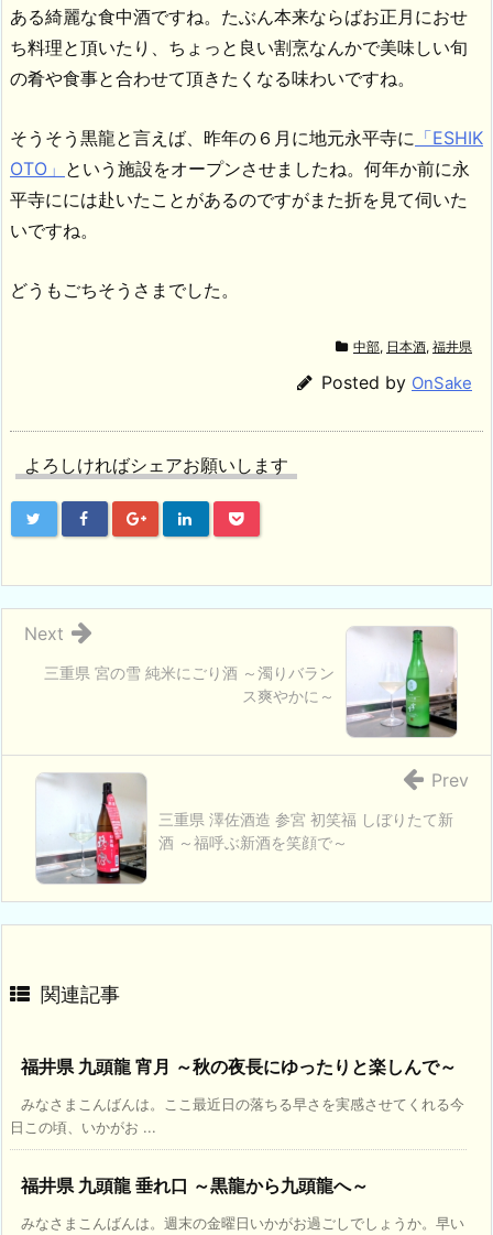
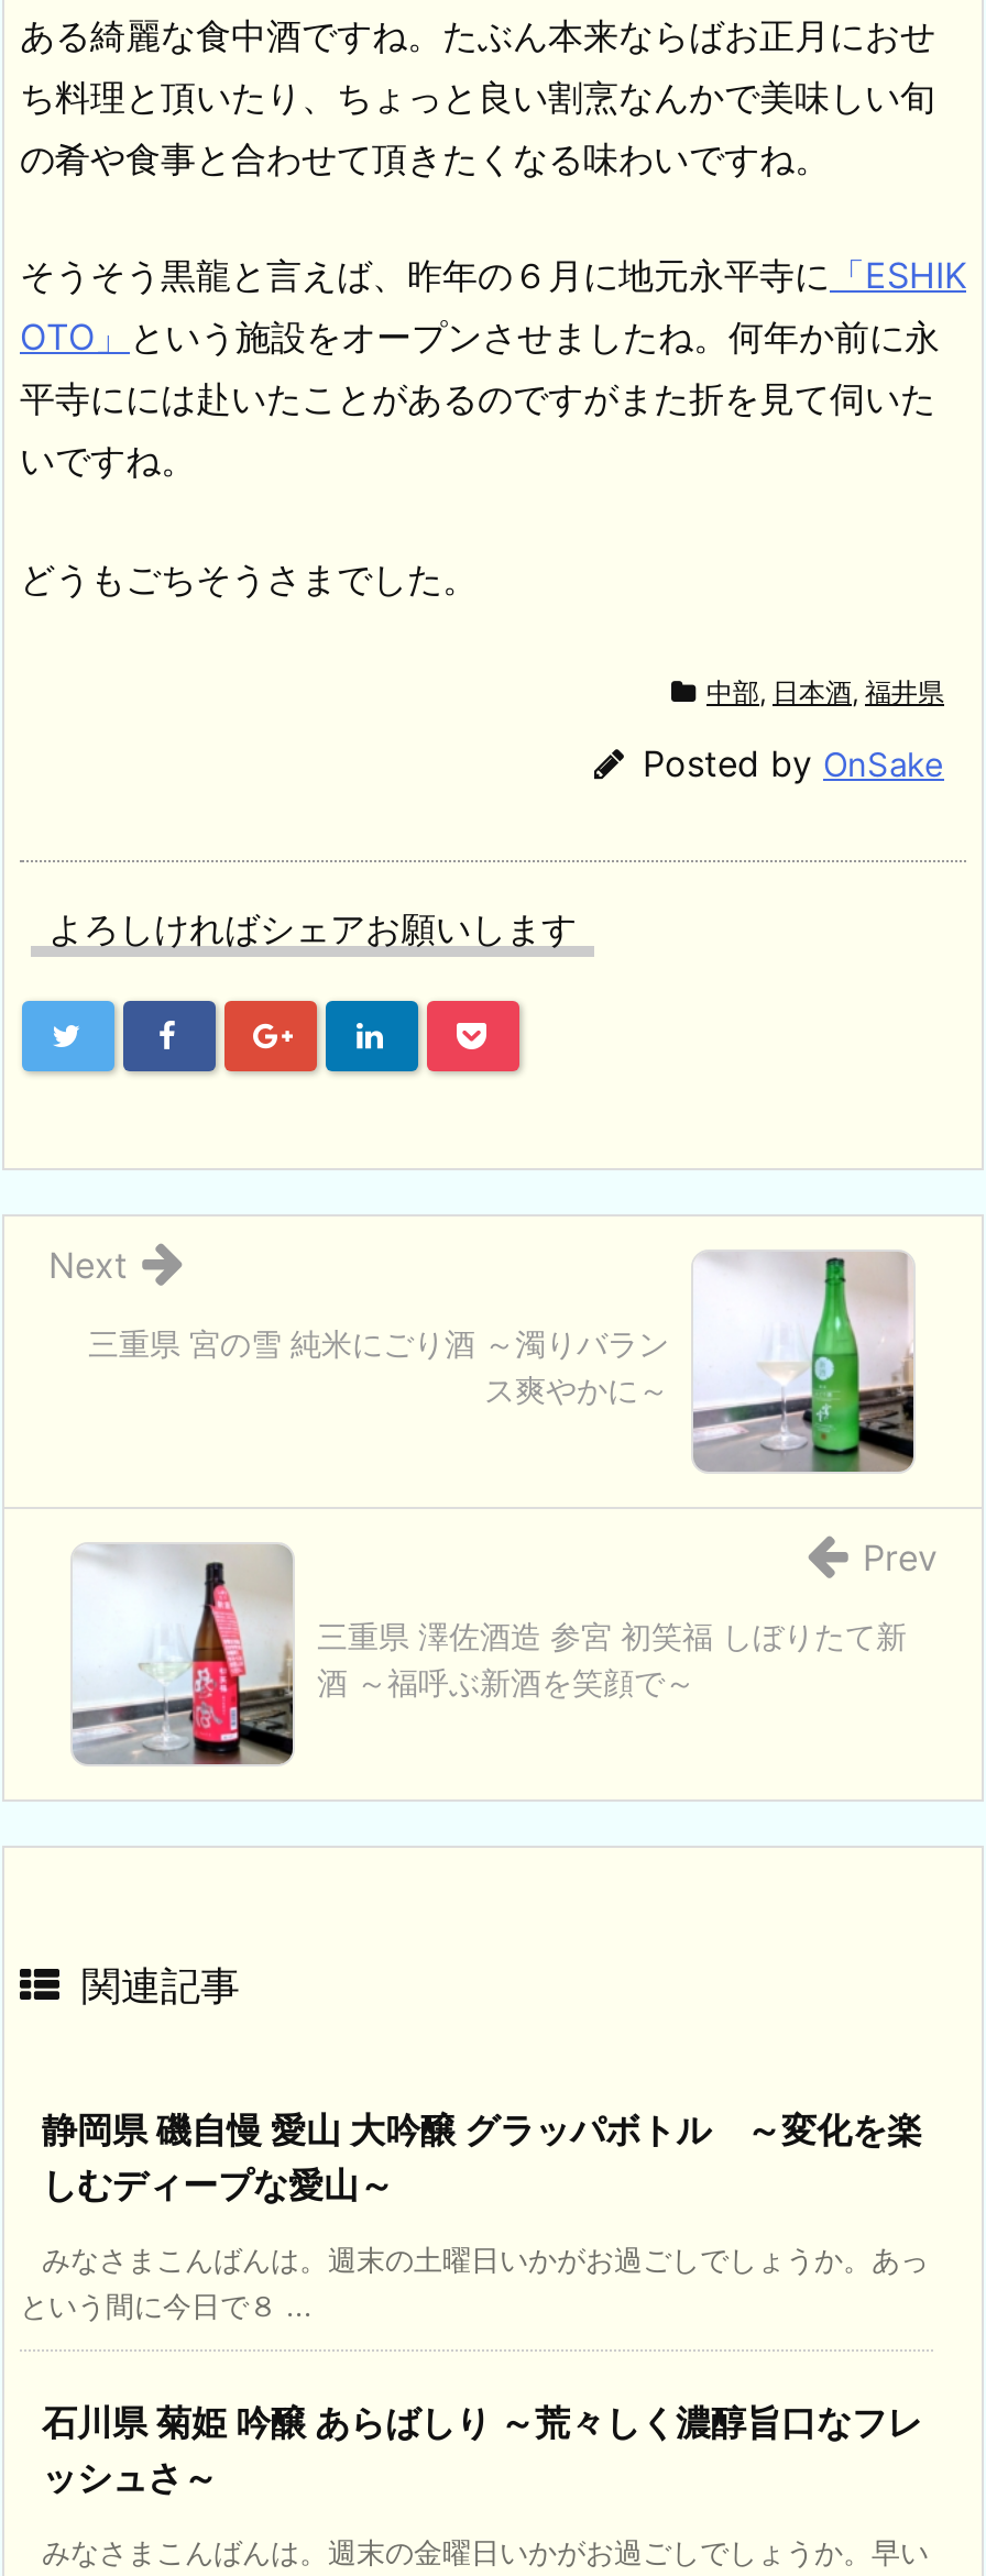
[21,1055,457,1077] 福井県 九頭龍 宵月 ～秋の夜長にゆったりと楽しんで～ -> [42,2107,922,2206] 静岡県 磯自慢 愛山 大吟醸 グラッパボトル ～変化を楽 | しむディープな愛山～
[10,1095,464,1136] みなさまこんばんは。ここ最近日の落ちる早さを実感させてくれる今 | 日この頃、いかがお ... -> [20,2241,929,2322] みなさまこんばんは。週末の土曜日いかがお過ごしでしょうか。あっ | という間に今日で８ ...
[21,1174,369,1196] 福井県 九頭龍 垂れ口 ～黒龍から九頭龍へ～ -> [42,2399,922,2498] 石川県 菊姫 吟醸 あらばしり ～荒々しく濃醇旨口なフレ | ッシュさ～

